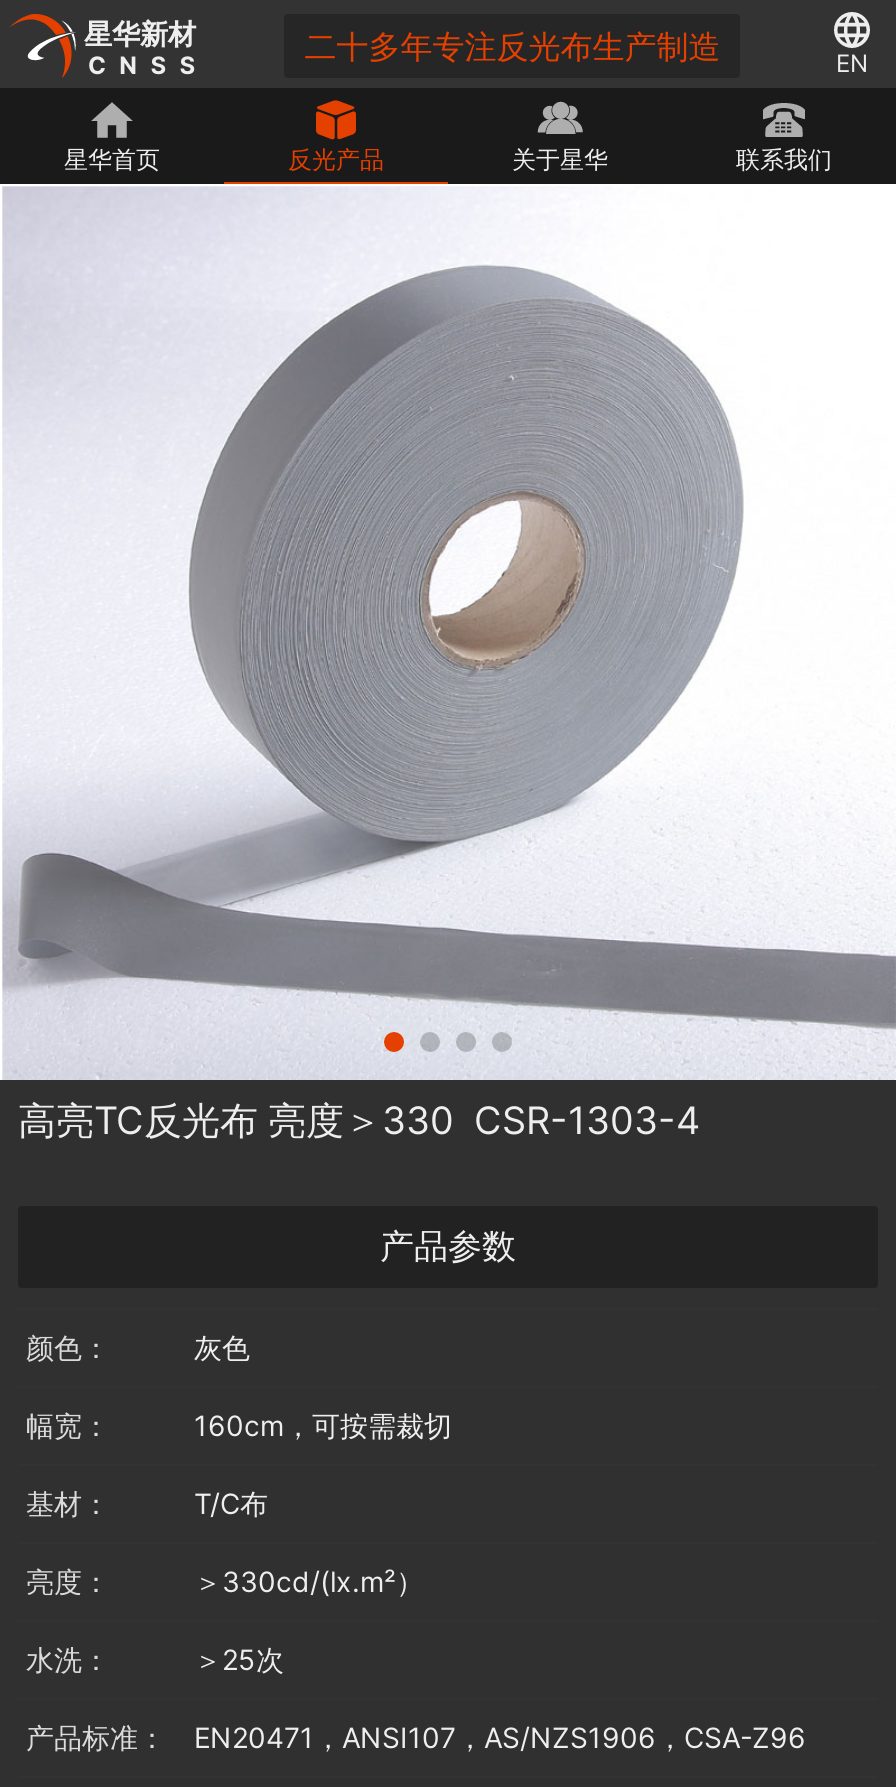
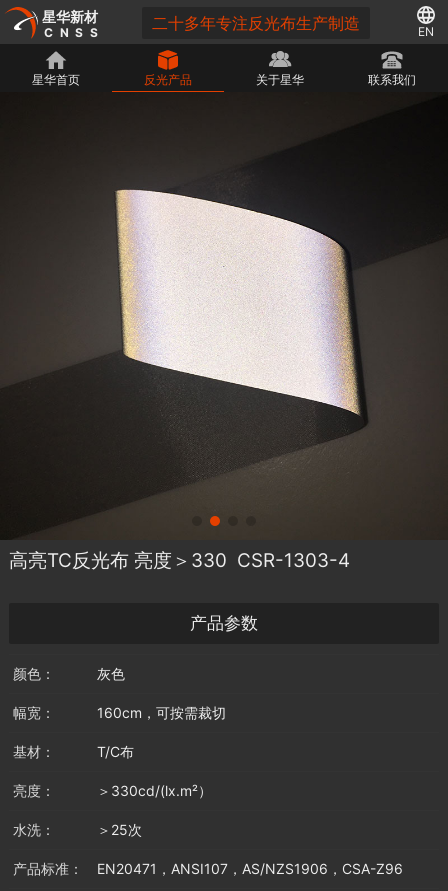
[6,182,890,1082] [image] -> [3,92,445,540] [image]

